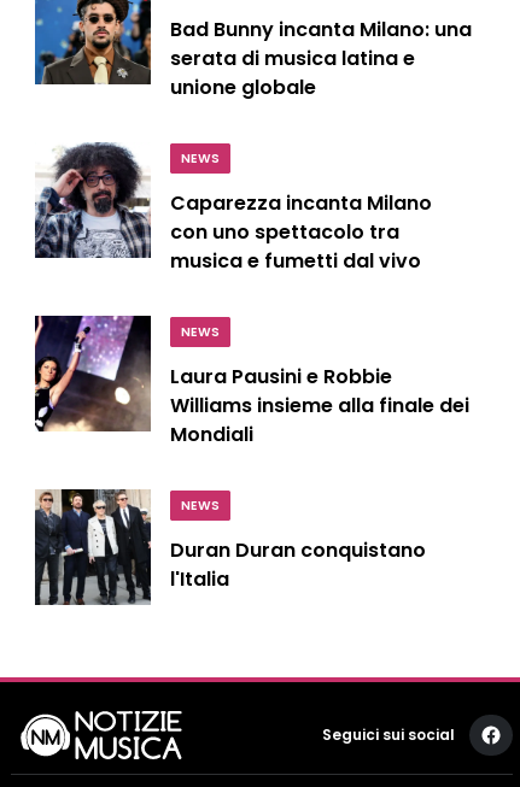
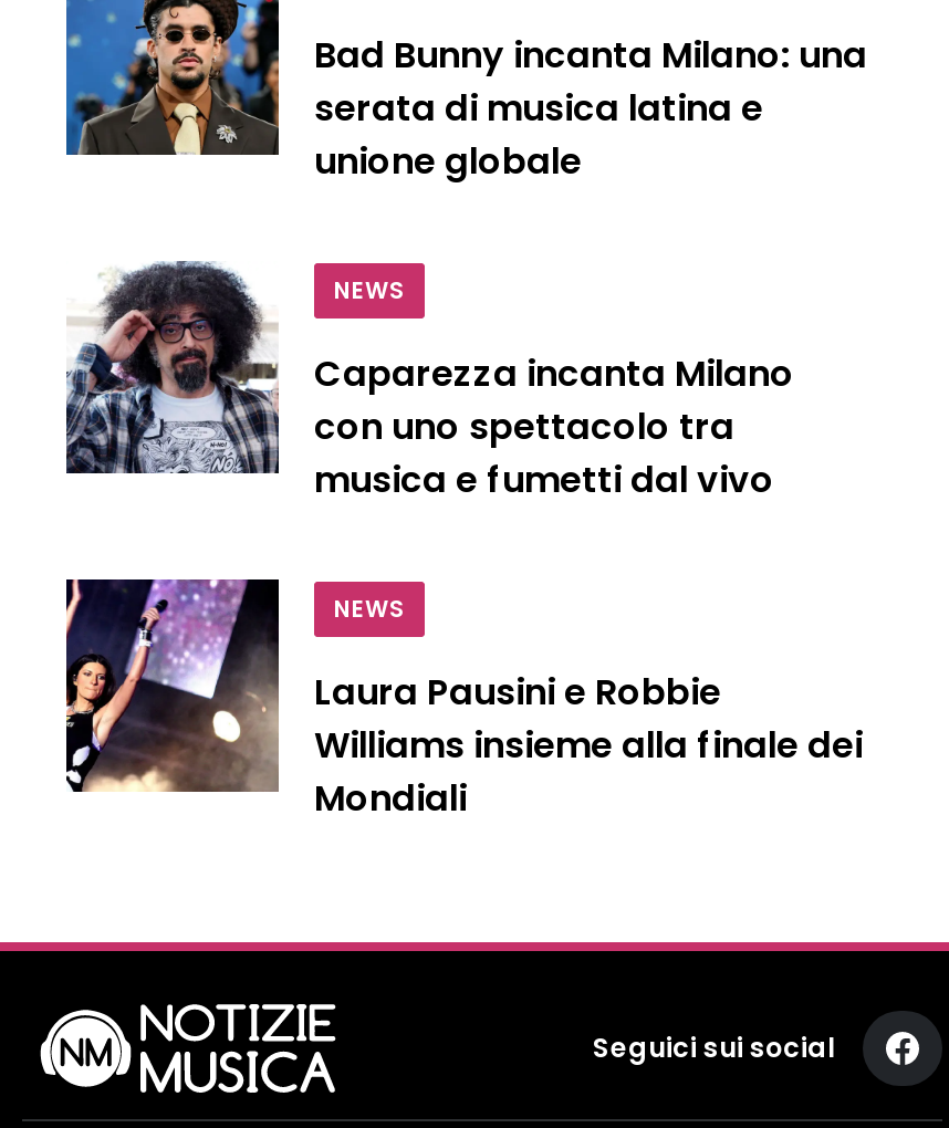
[34,488,426,606] [image] | NEWS | Duran Duran conquistano | l'Italia -> none

